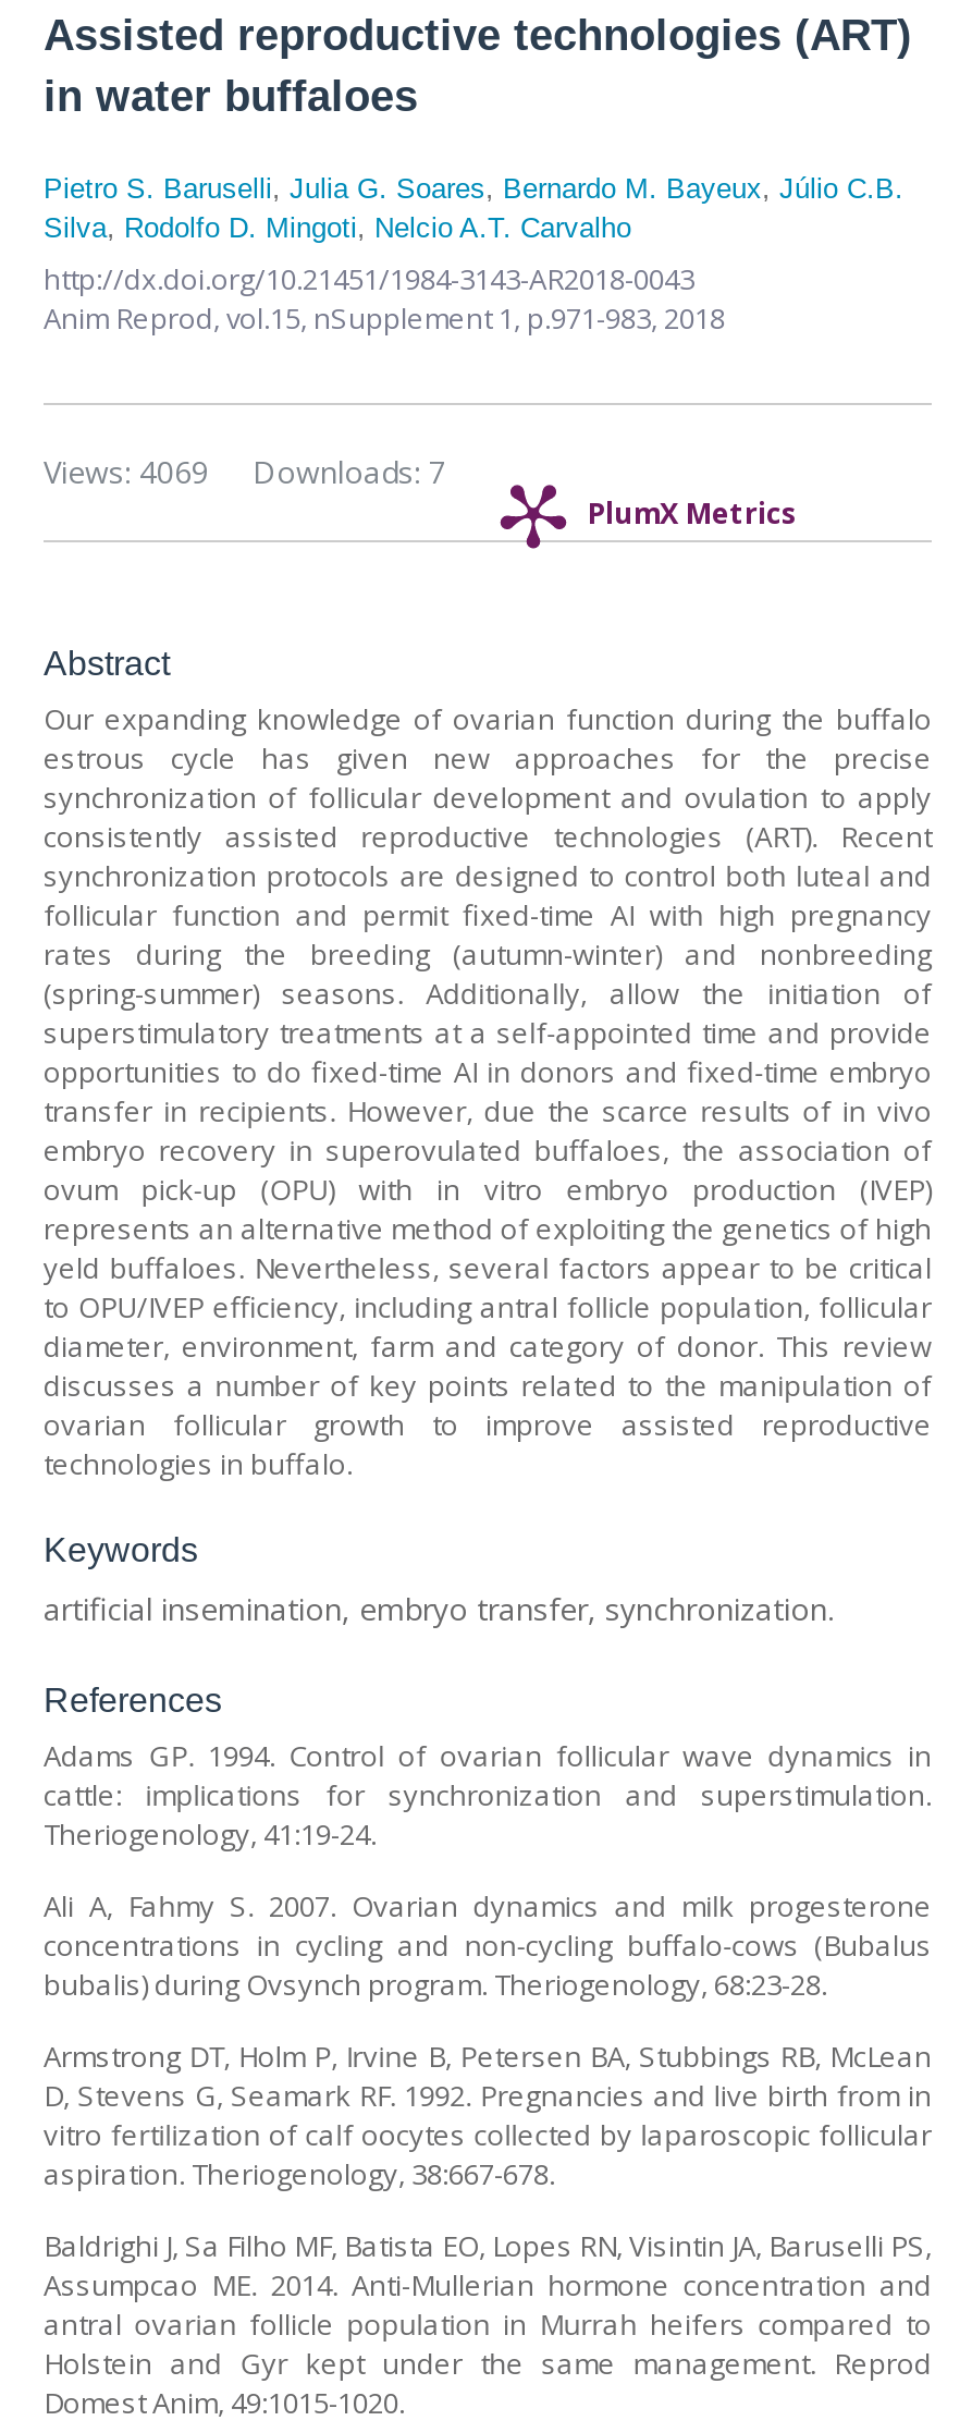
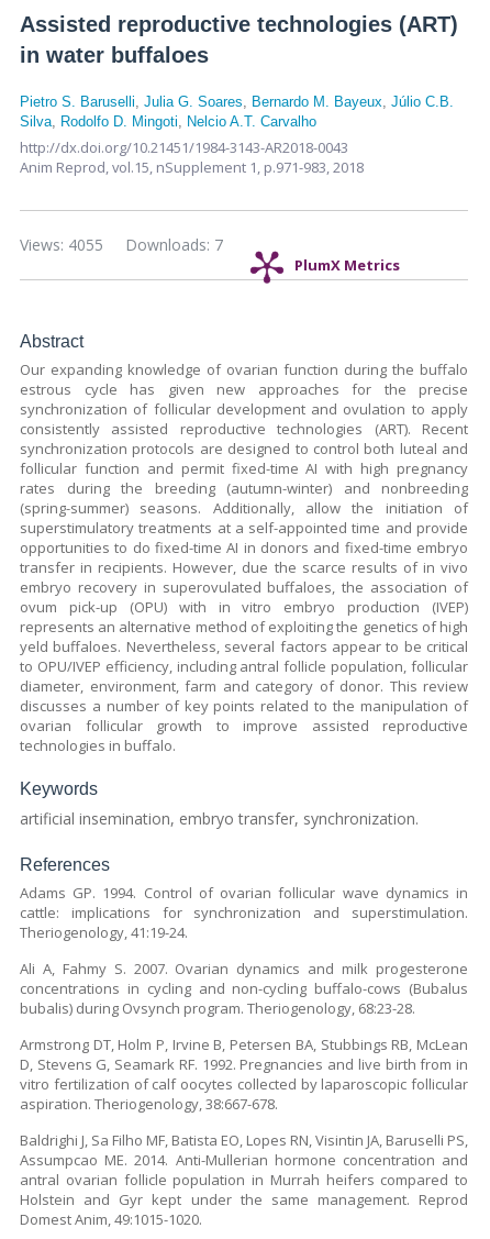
[44,451,446,492] Views: 4069 Downloads: 7 -> [20,234,223,255] Views: 4055 Downloads: 7

